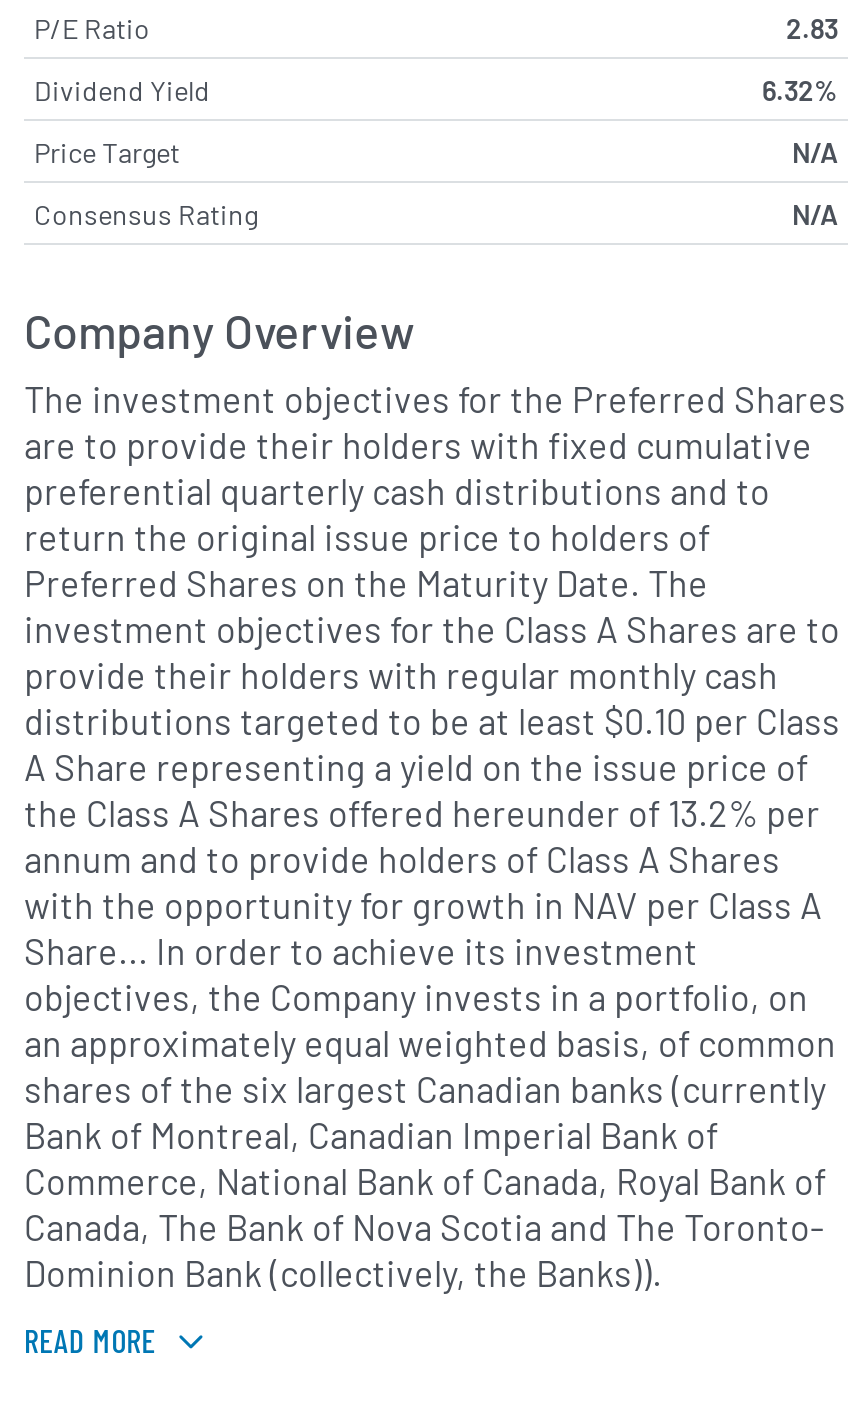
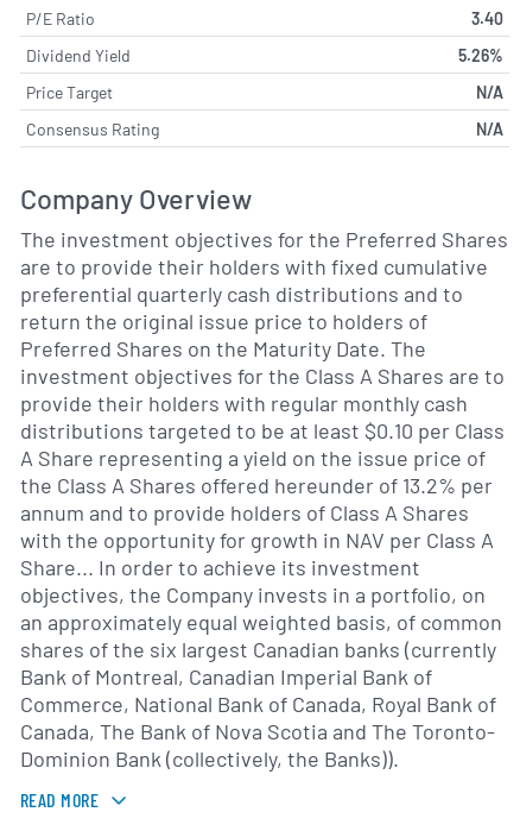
[786,11,838,45] 2.83 -> [471,8,503,29] 3.40
[762,73,838,107] 6.32% -> [458,45,503,66] 5.26%

